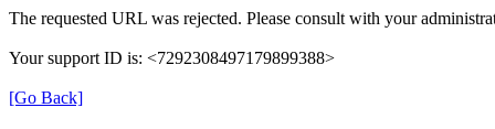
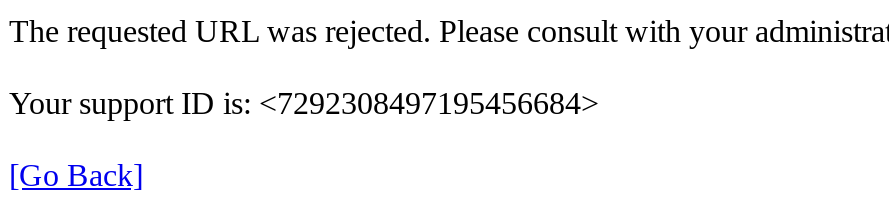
[9,49,335,67] Your support ID is: <7292308497179899388> -> [9,86,599,120] Your support ID is: <7292308497195456684>

